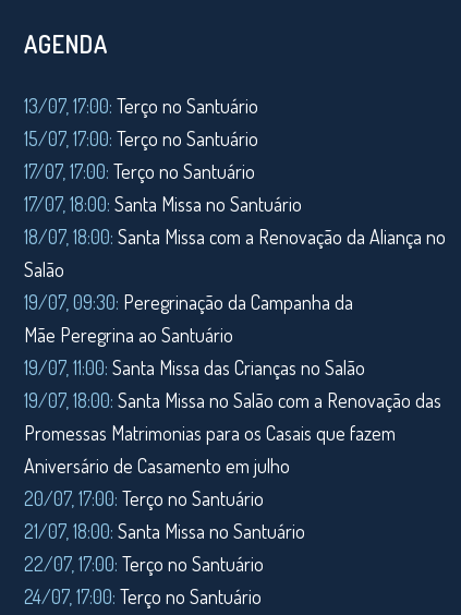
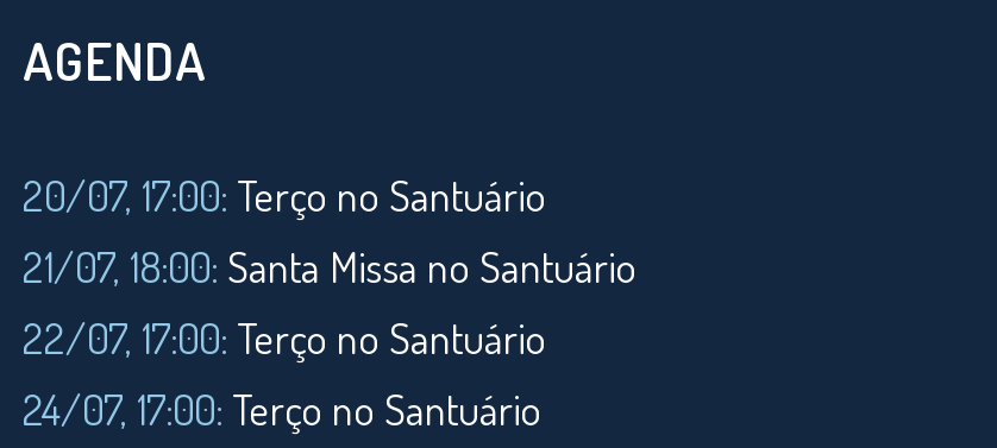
[24,94,446,478] 13/07, 17:00: Terço no Santuário | 15/07, 17:00: Terço no Santuário | 17/07, 17:00: Terço no Santuário | 17/07, 18:00: Santa Missa no Santuário | 18/07, 18:00: Santa Missa com a Renovação da Aliança no | Salão | 19/07, 09:30: Peregrinação da Campanha da | Mãe Peregrina ao Santuário | 19/07, 11:00: Santa Missa das Crianças no Salão | 19/07, 18:00: Santa Missa no Salão com a Renovação das | Promessas Matrimonias para os Casais que fazem | Aniversário de Casamento em julho -> none

